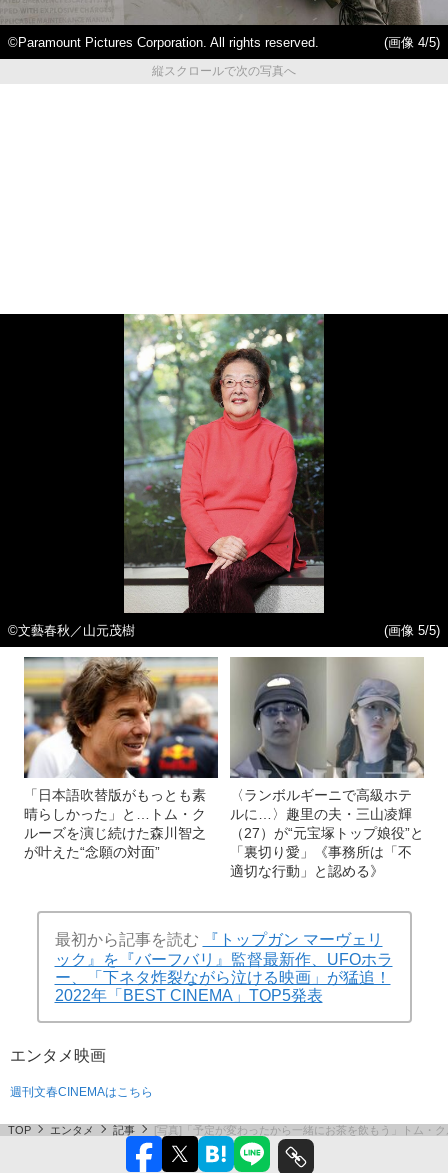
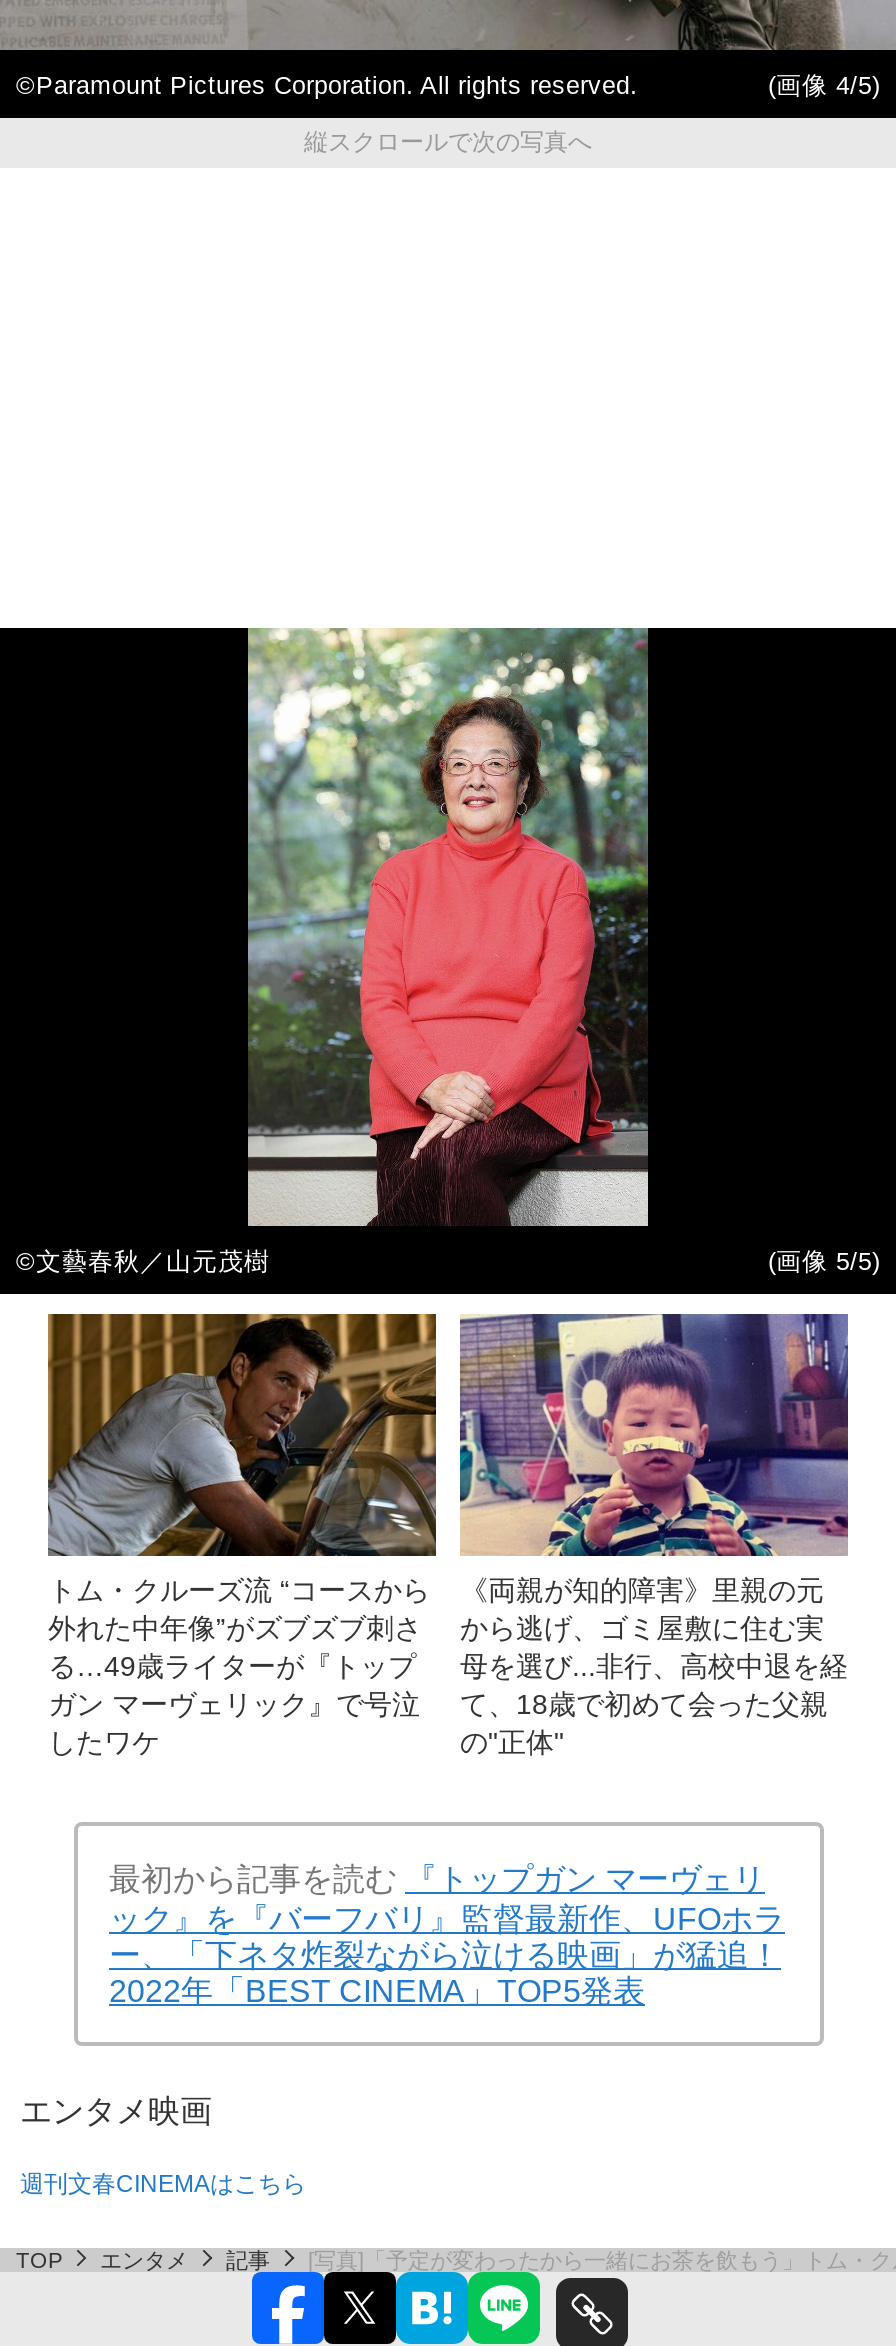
[23,656,218,860] [image] | 「日本語吹替版がもっとも素 | 晴らしかった」と…トム・ク | ルーズを演じ続けた森川智之 | が叶えた“念願の対面” -> [46,1312,438,1759] [image] | トム・クルーズ流 “コースから | 外れた中年像”がズブズブ刺さ | る…49歳ライターが『トップ | ガン マーヴェリック』で号泣 | したワケ
[230,657,424,879] [image] | 〈ランボルギーニで高級ホテ | ルに…〉趣里の夫・三山凌輝 | （27）が“元宝塚トップ娘役”と | 「裏切り愛」《事務所は「不 | 適切な行動」と認める》 -> [460,1312,850,1759] [image] | 《両親が知的障害》里親の元 | から逃げ、ゴミ屋敷に住む実 | 母を選び...非行、高校中退を経 | て、18歳で初めて会った父親 | の"正体"

